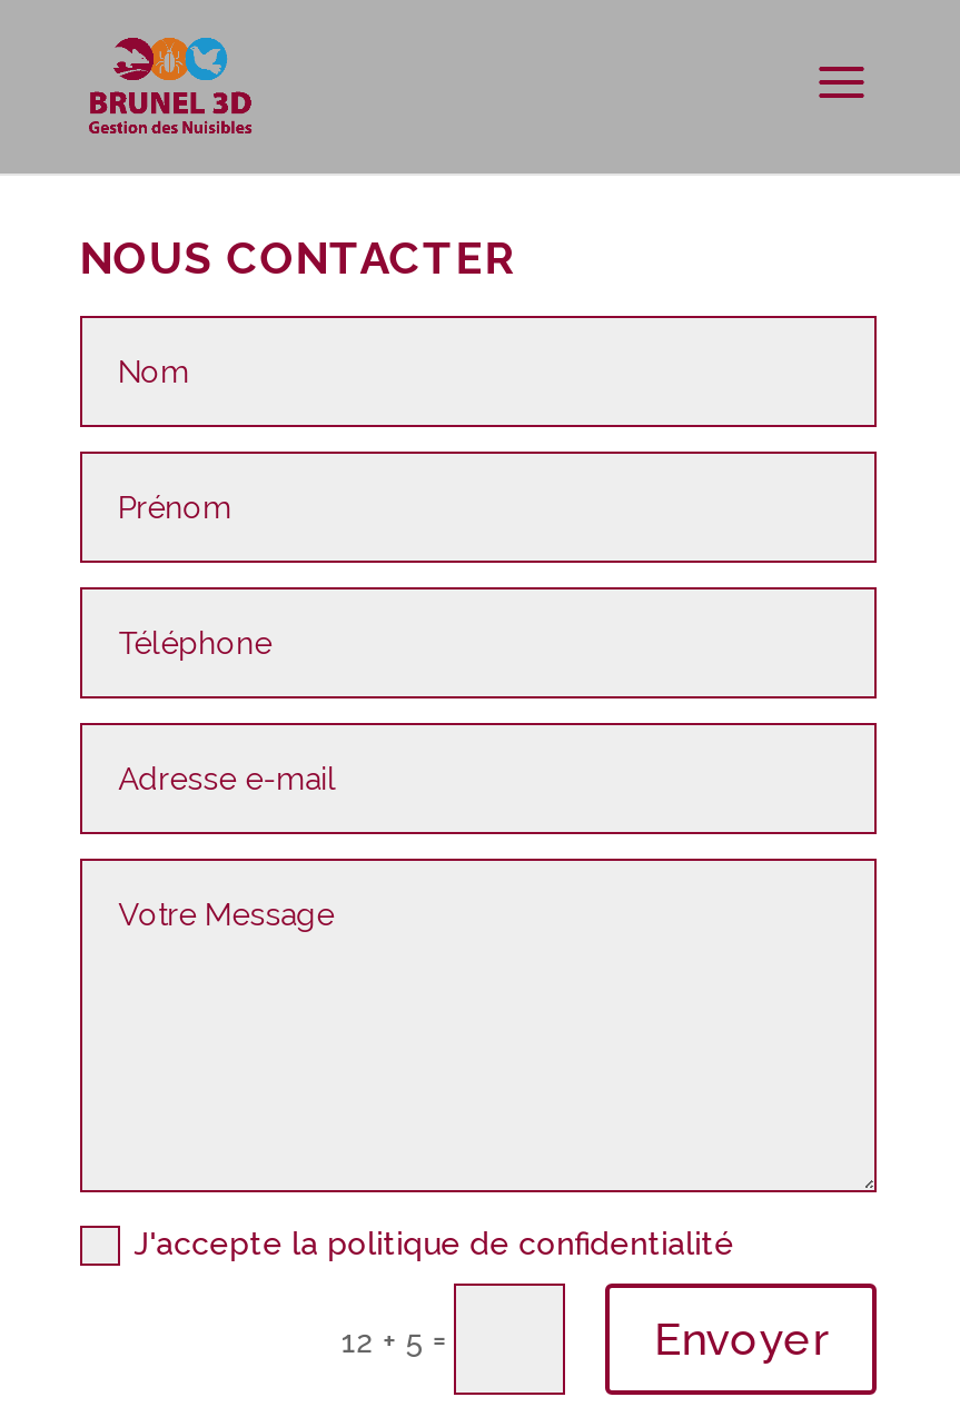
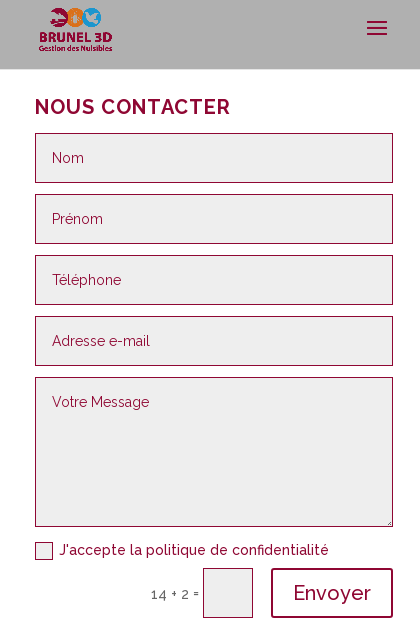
[341,1322,454,1359] 12 + 5 = -> [151,585,203,602] 14 + 2 =

